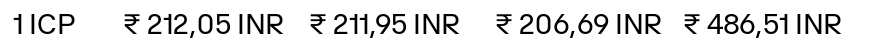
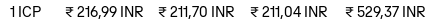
[123,5,283,41] ₹ 212,05 INR -> [65,2,143,20] ₹ 216,99 INR
[309,5,459,41] ₹ 211,95 INR -> [158,2,234,20] ₹ 211,70 INR
[495,5,661,41] ₹ 206,69 INR -> [250,2,327,20] ₹ 211,04 INR
[683,5,841,41] ₹ 486,51 INR -> [345,2,425,20] ₹ 529,37 INR

